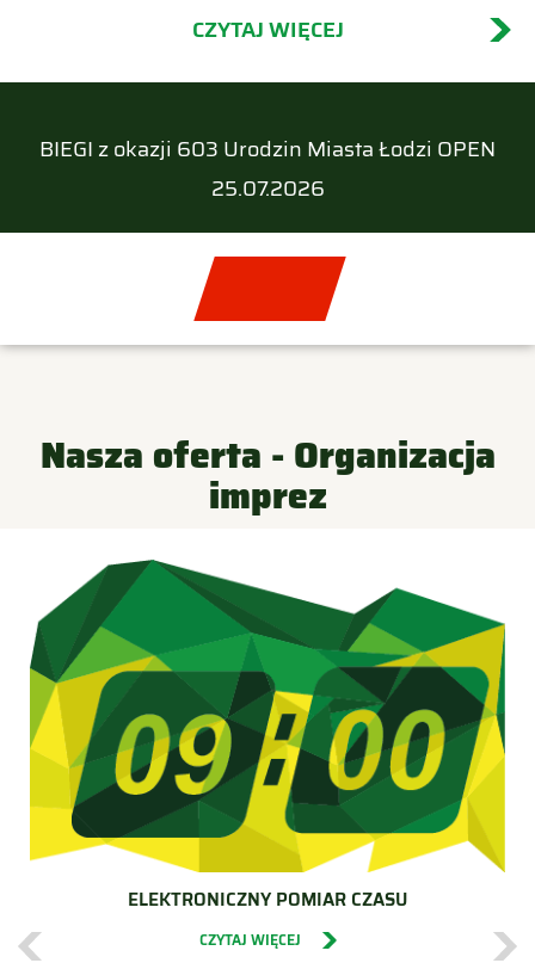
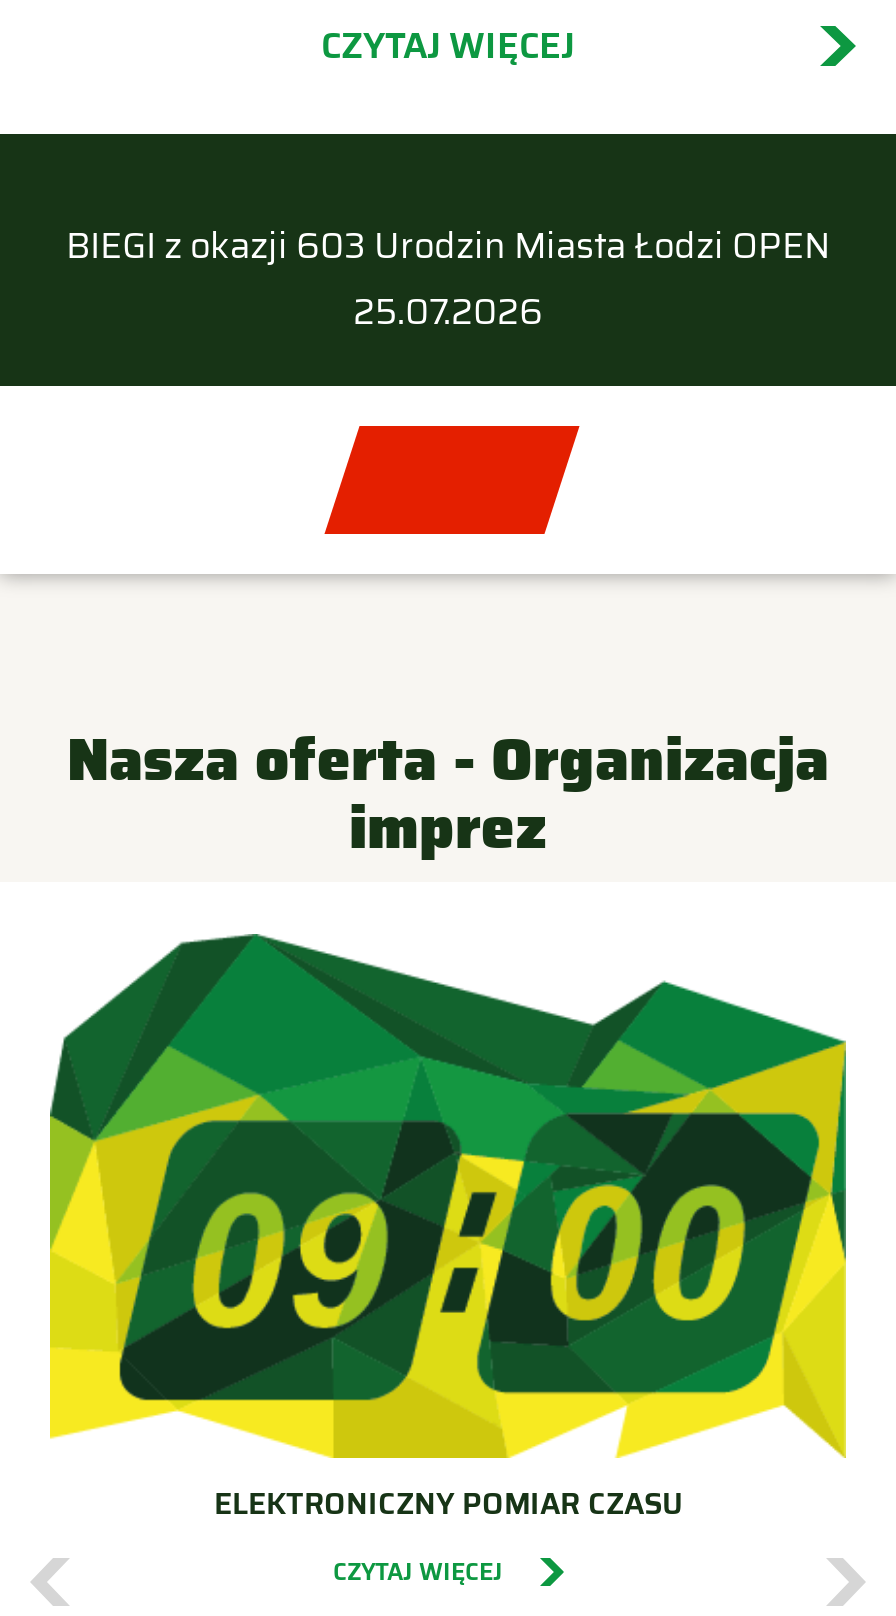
[39,133,496,166] BIEGI z okazji 603 Urodzin Miasta Łodzi OPEN -> [75,219,821,275] BIEGI z okazji 603 Urodzin Miasta Łodzi KIDS

